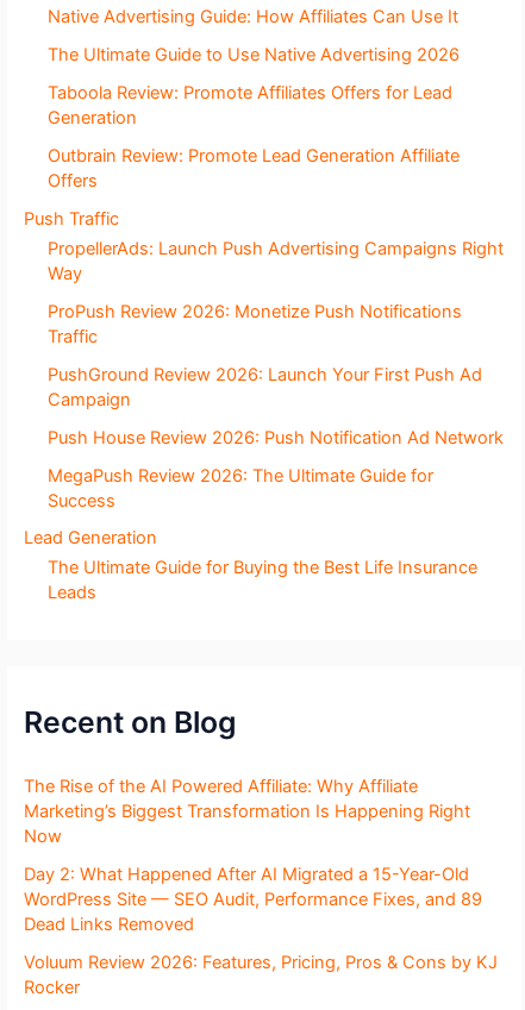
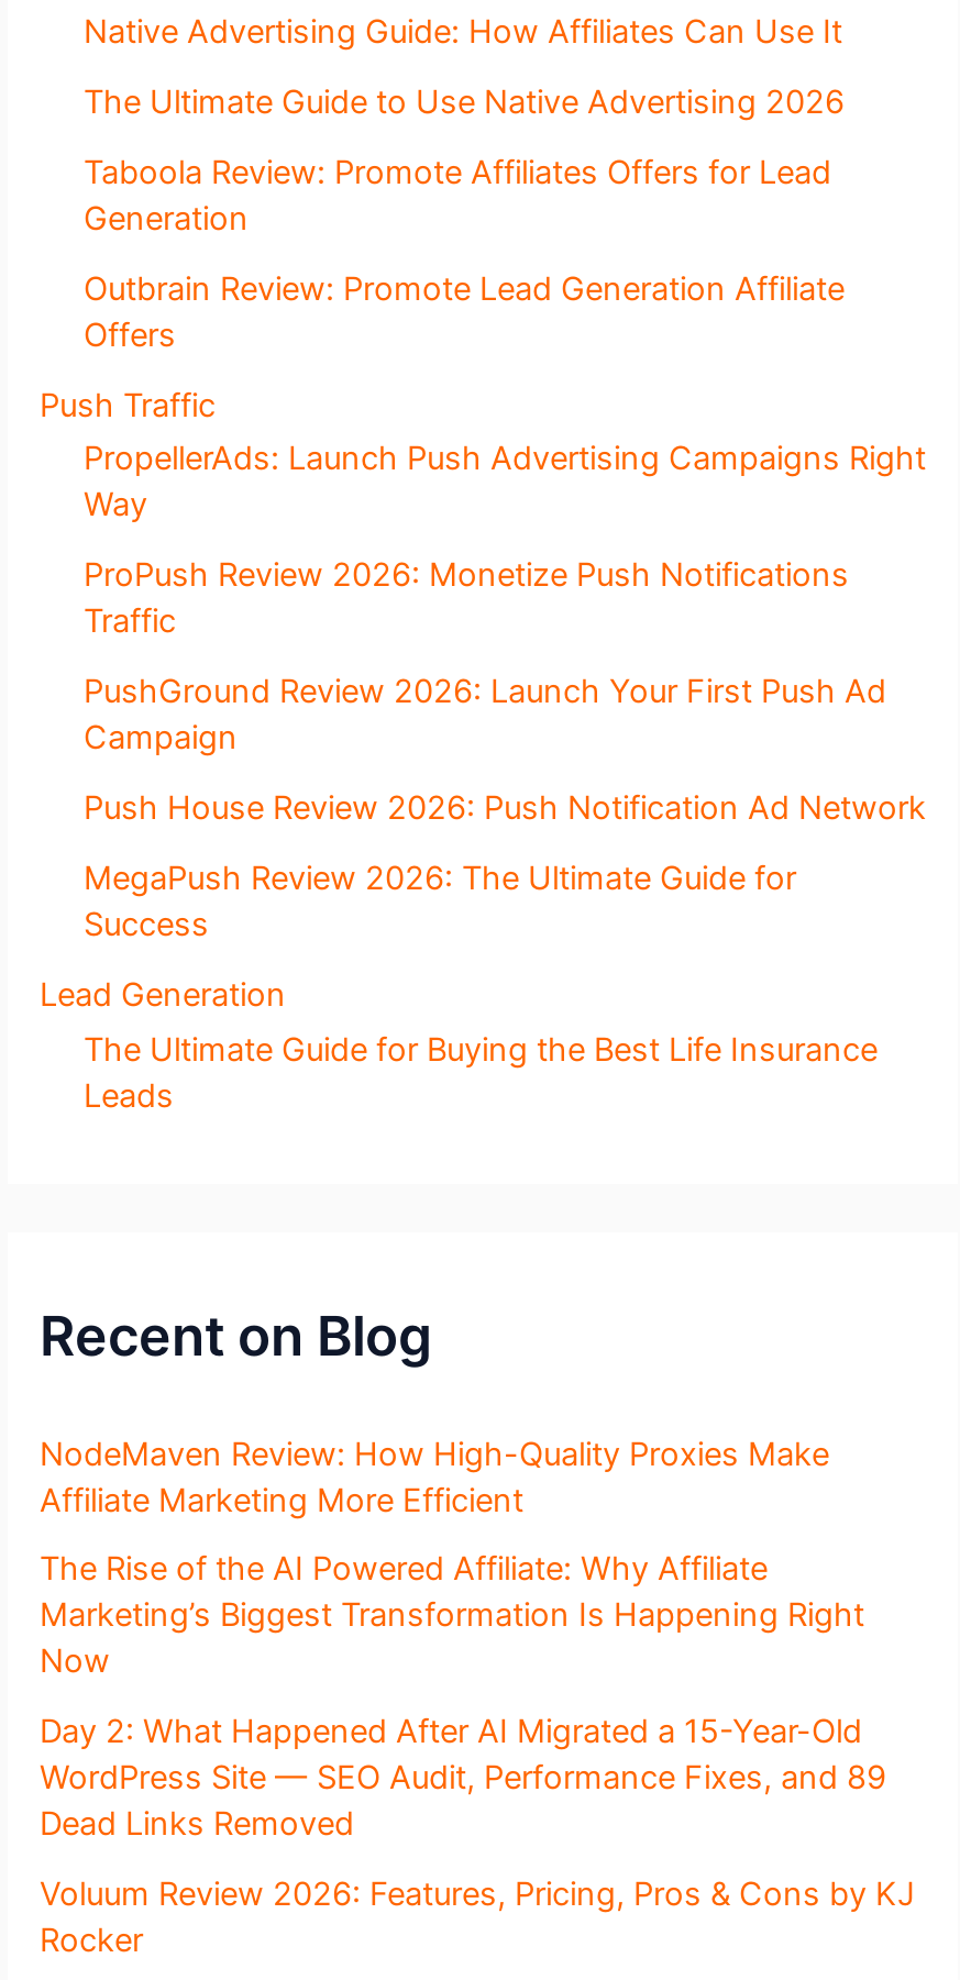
none -> [40,1434,829,1520] NodeMaven Review: How High-Quality Proxies Make | Affiliate Marketing More Efficient

